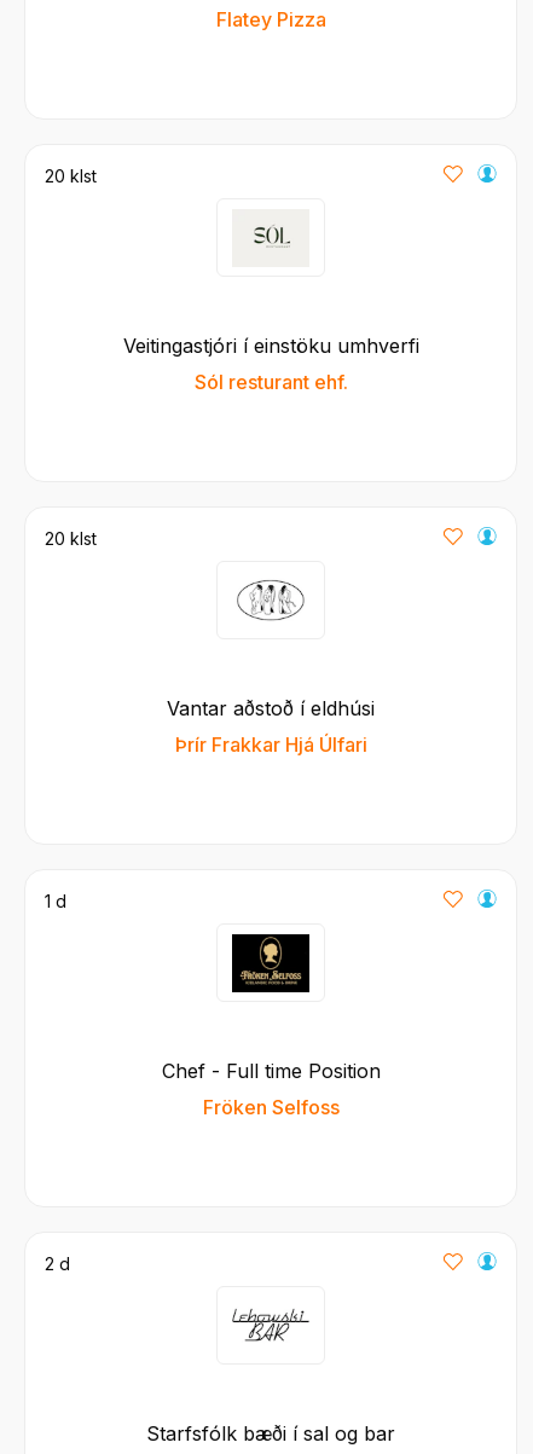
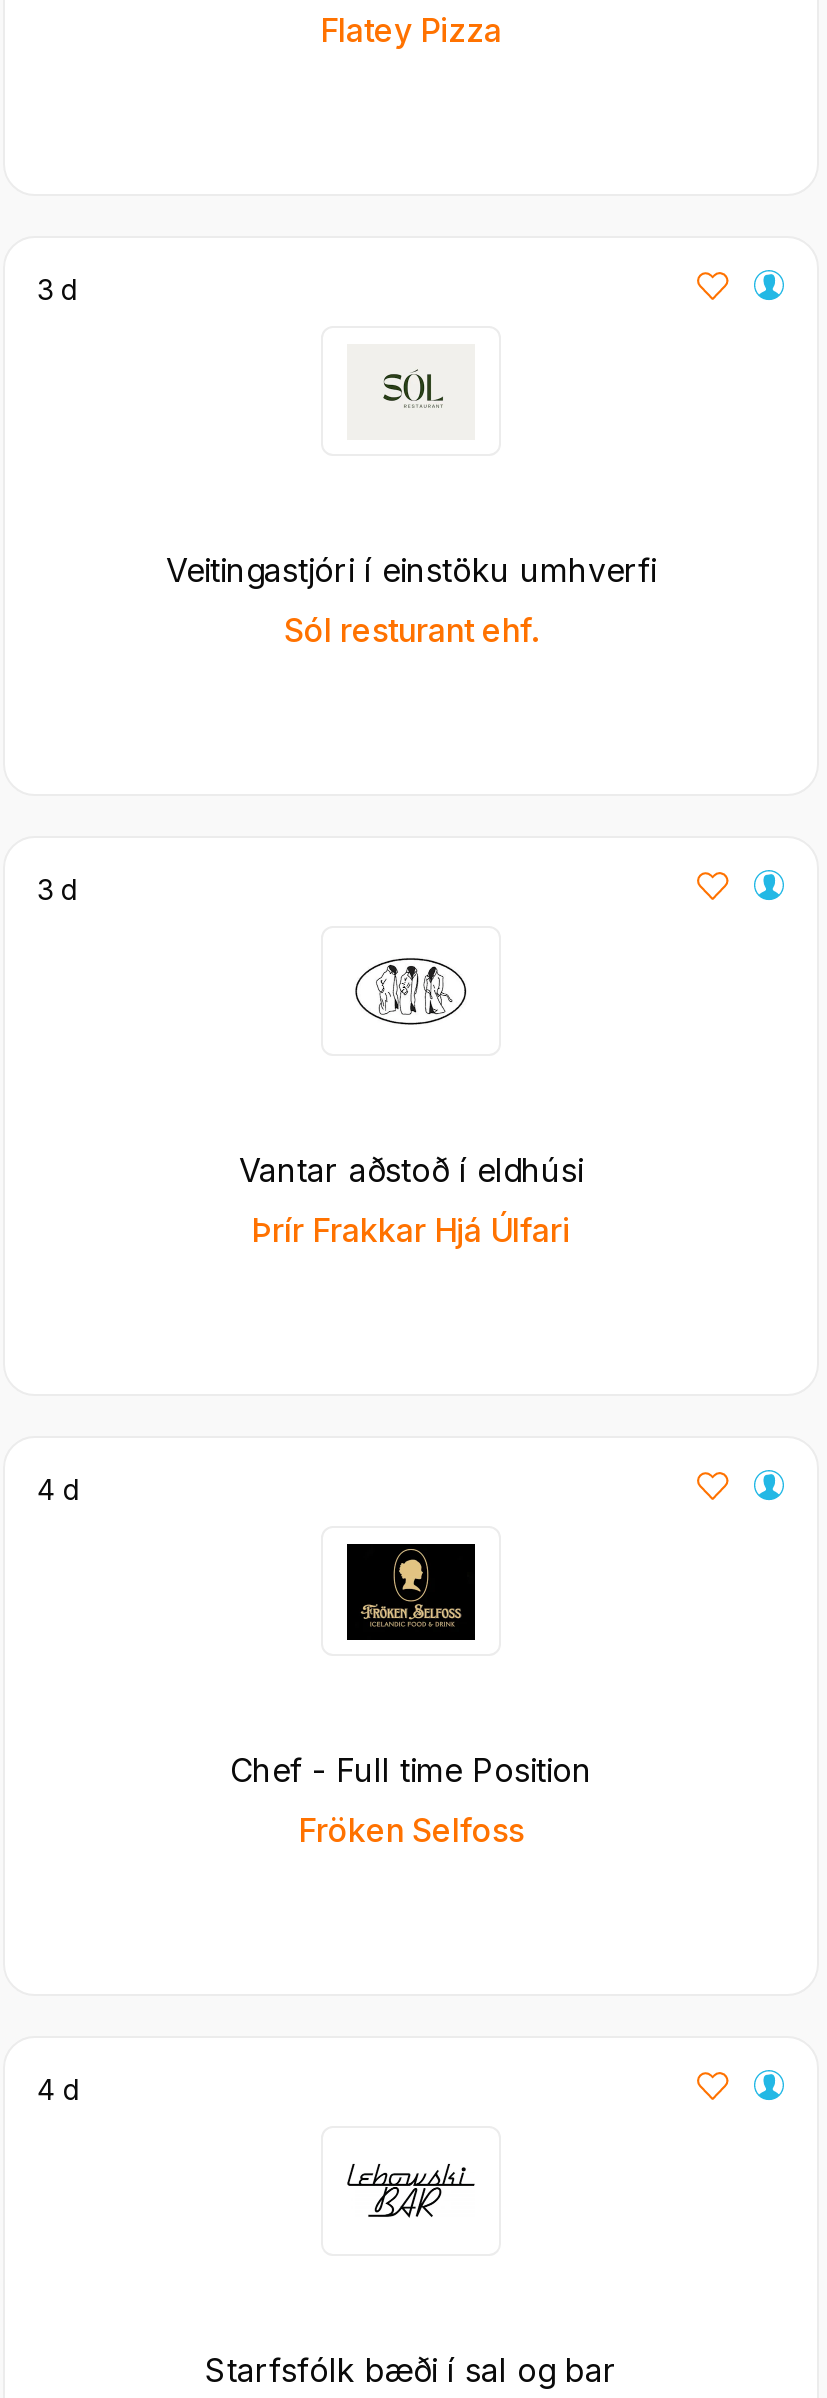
[45,166,97,186] 20 klst -> [37,272,79,306] 3 d
[45,528,97,549] 20 klst -> [37,872,79,906] 3 d
[45,891,66,911] 1 d -> [37,1472,81,1506] 4 d
[45,1253,70,1274] 2 d -> [37,2072,81,2106] 4 d

